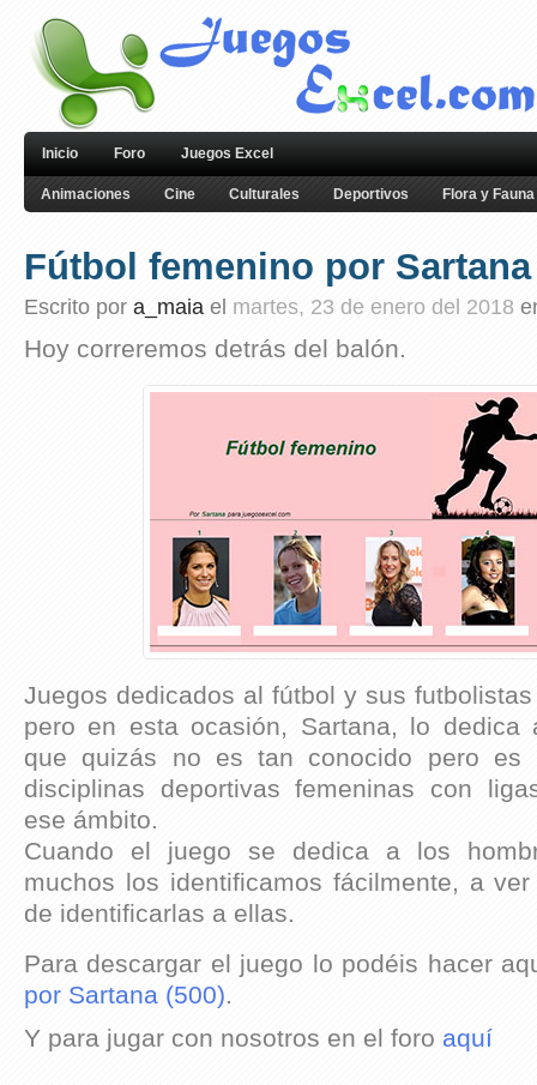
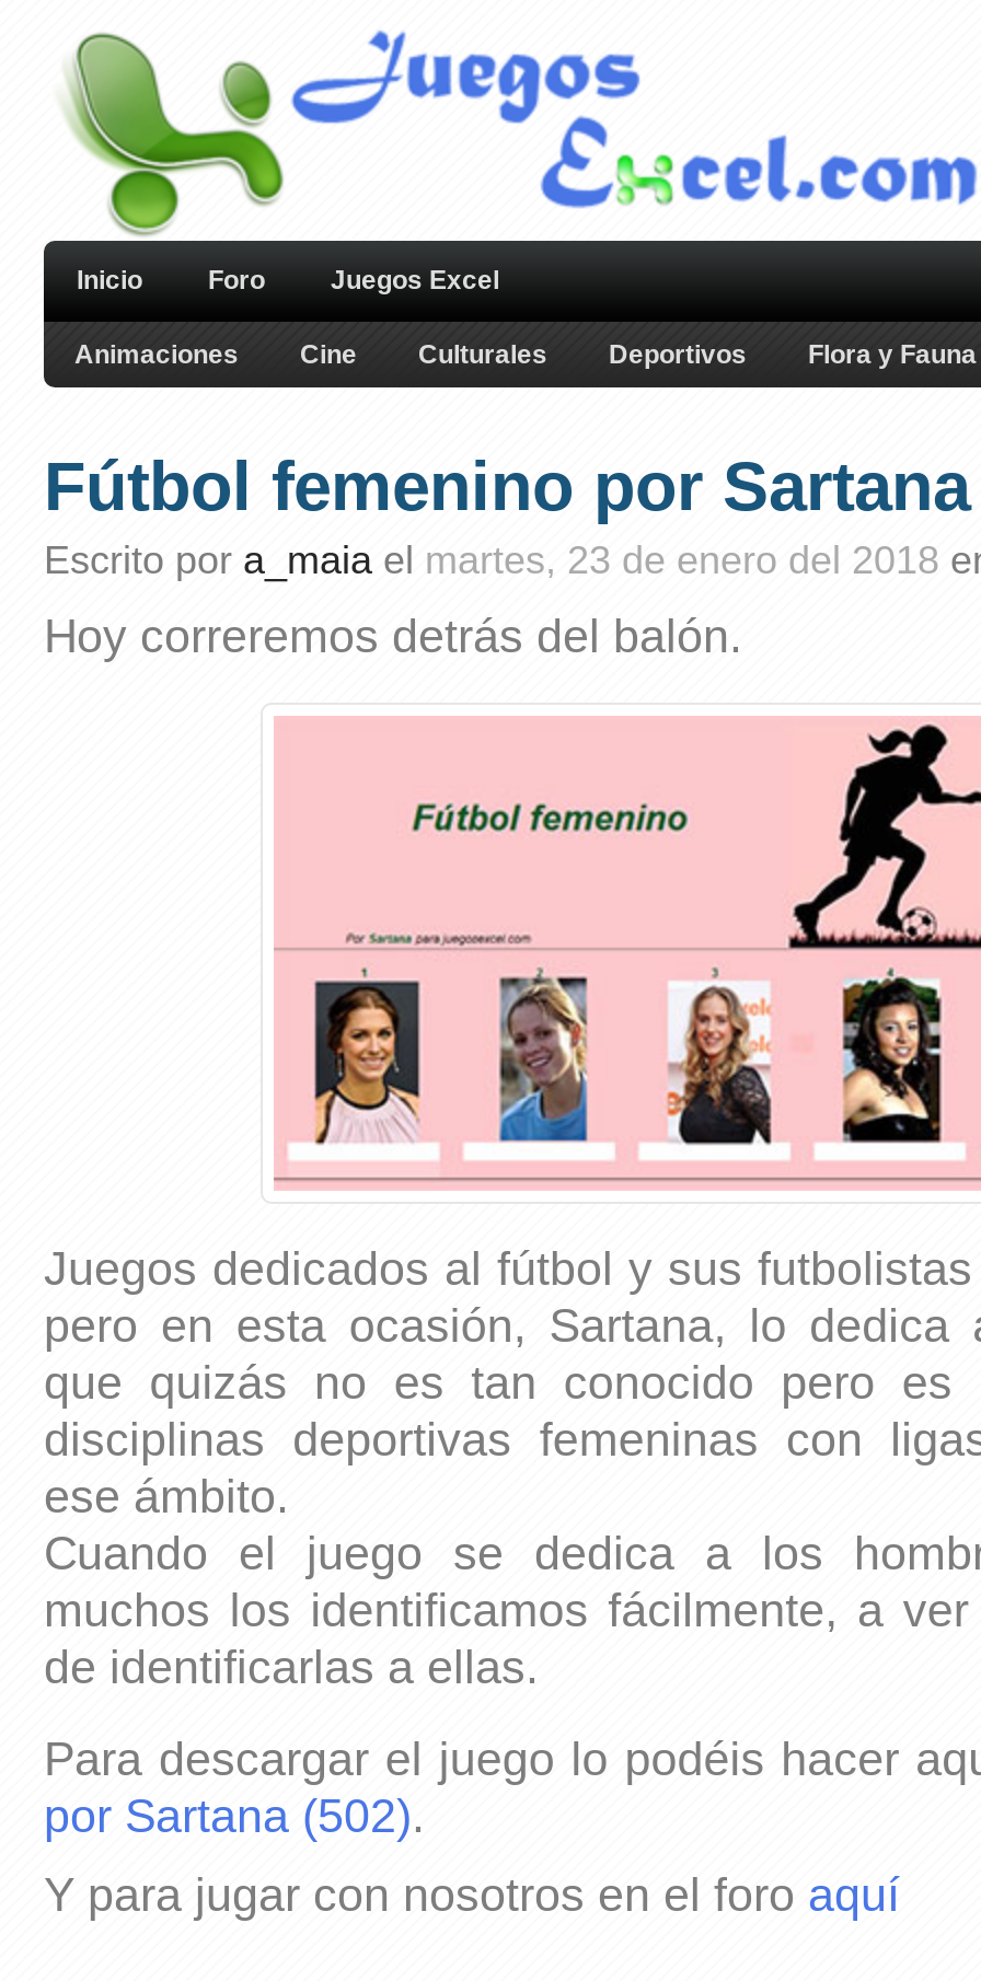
[24,981,233,1010] por Sartana (500). -> [44,1791,425,1844] por Sartana (502).

